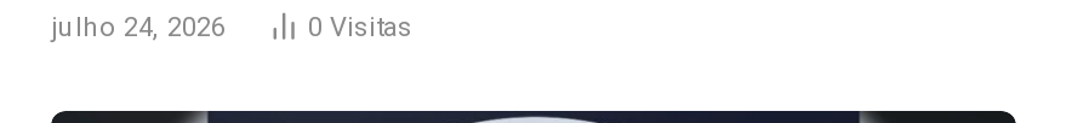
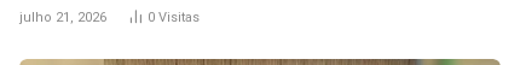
[51,11,226,42] julho 24, 2026 -> [19,9,106,25] julho 21, 2026

